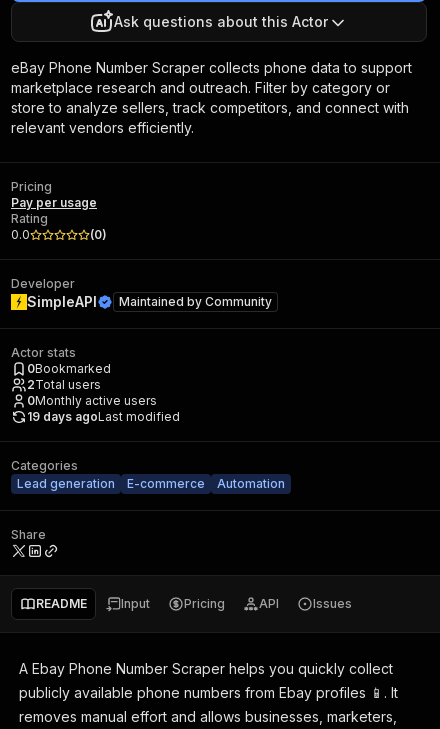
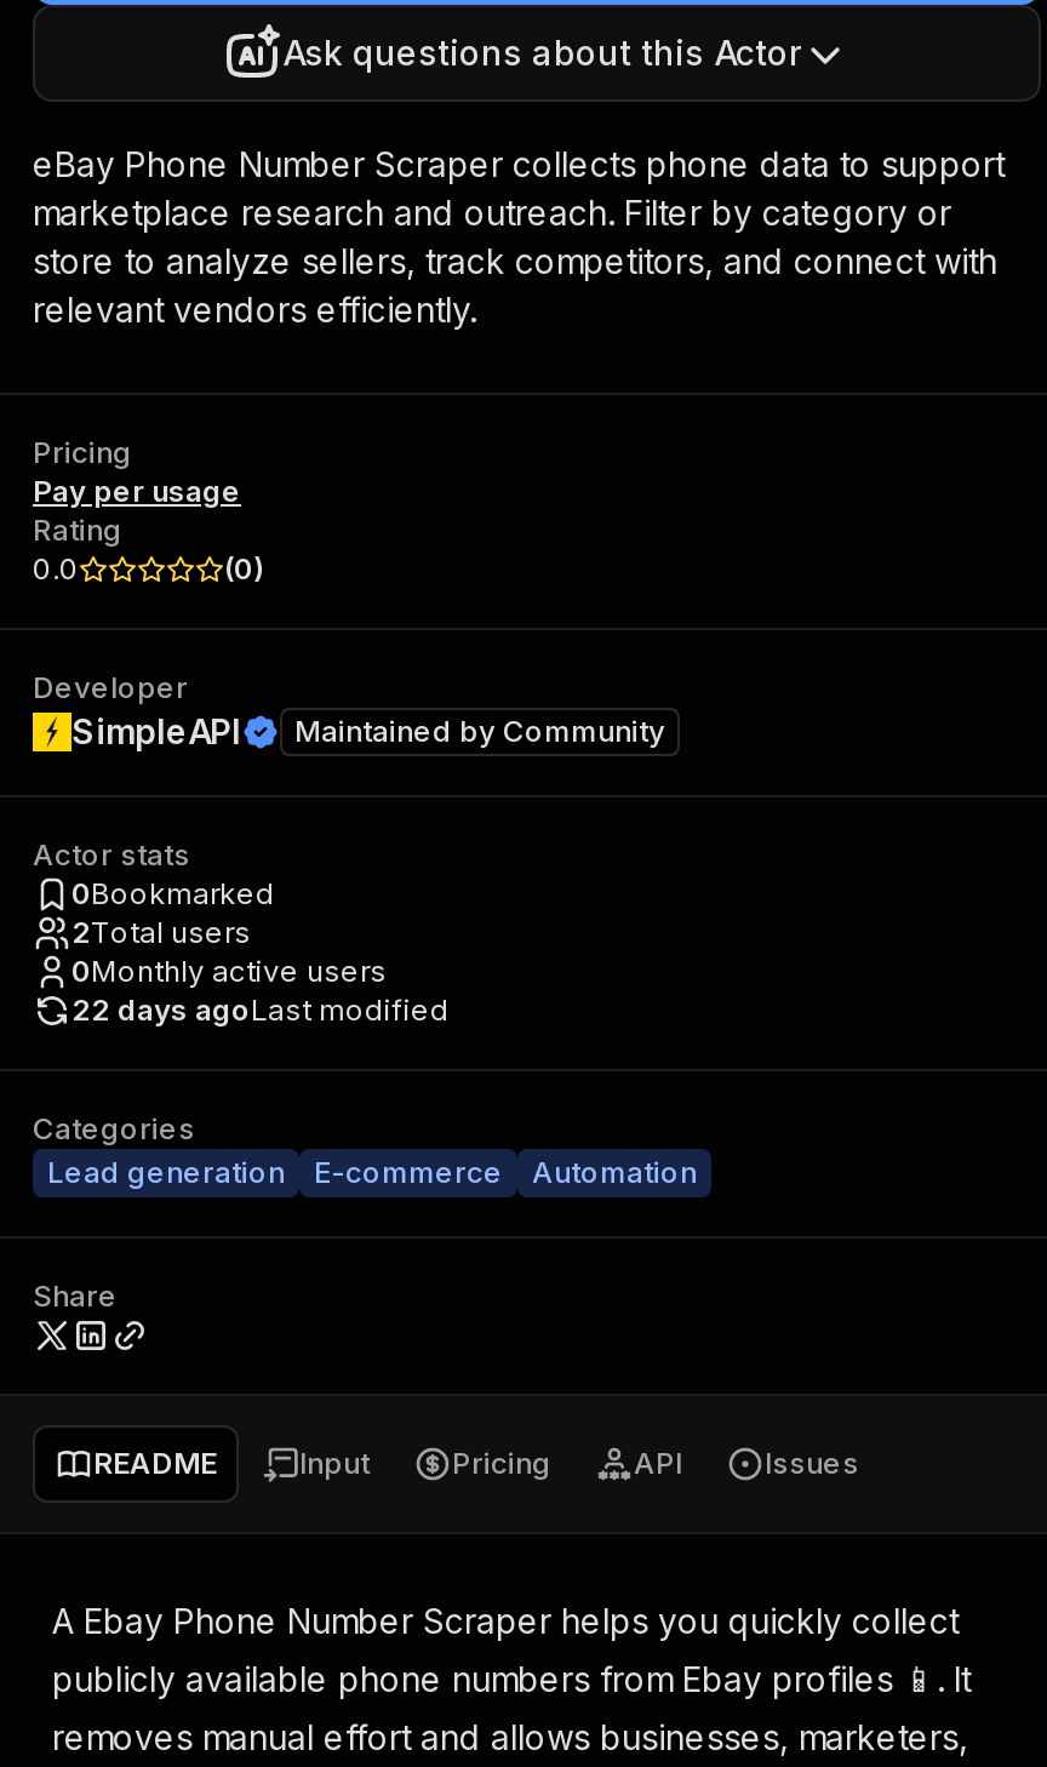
[27,409,180,424] 19 days agoLast modified -> [71,991,450,1028] 22 days agoLast modified

